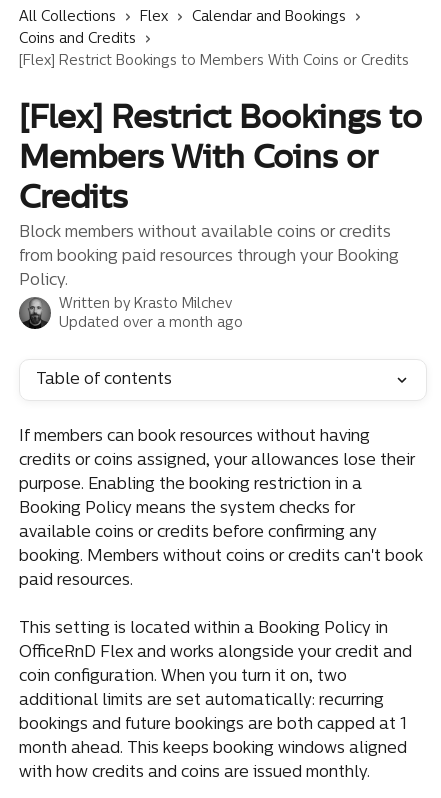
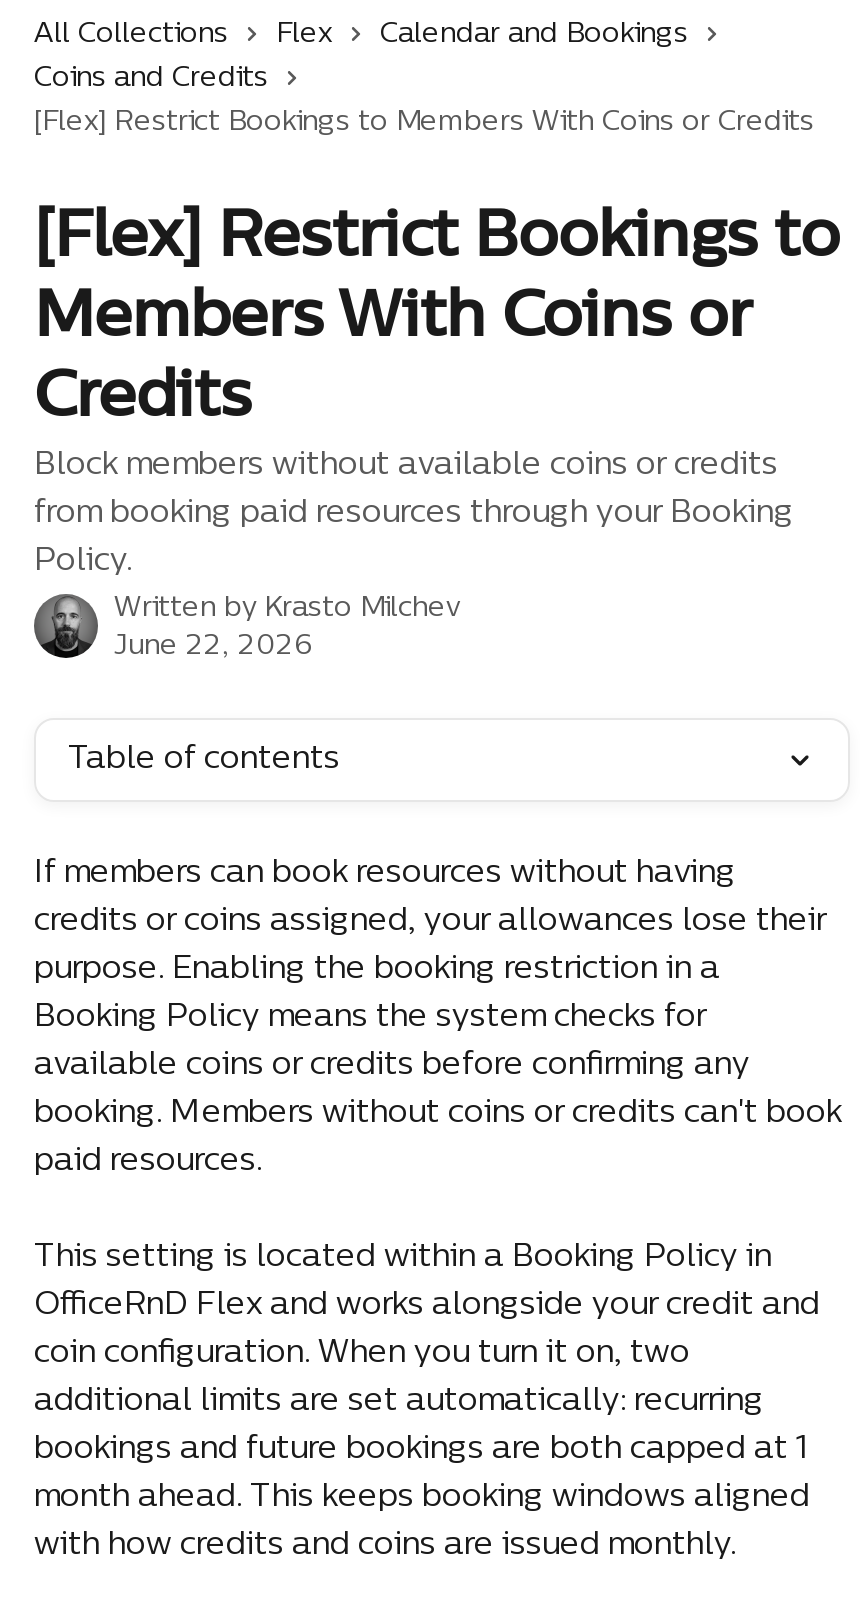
[59,316,243,331] Updated over a month ago -> [114,632,312,662] June 22, 2026

